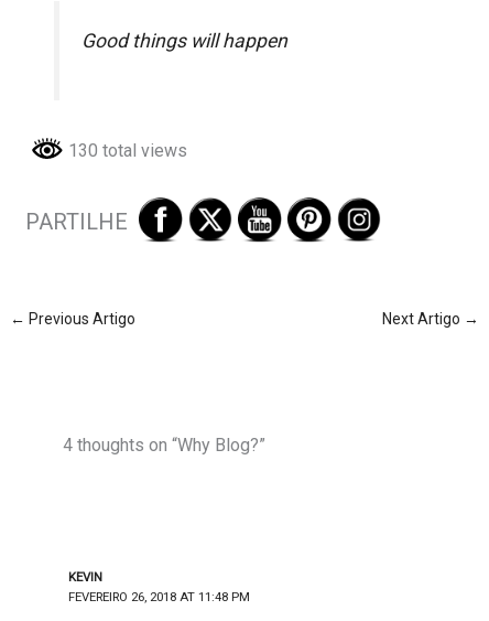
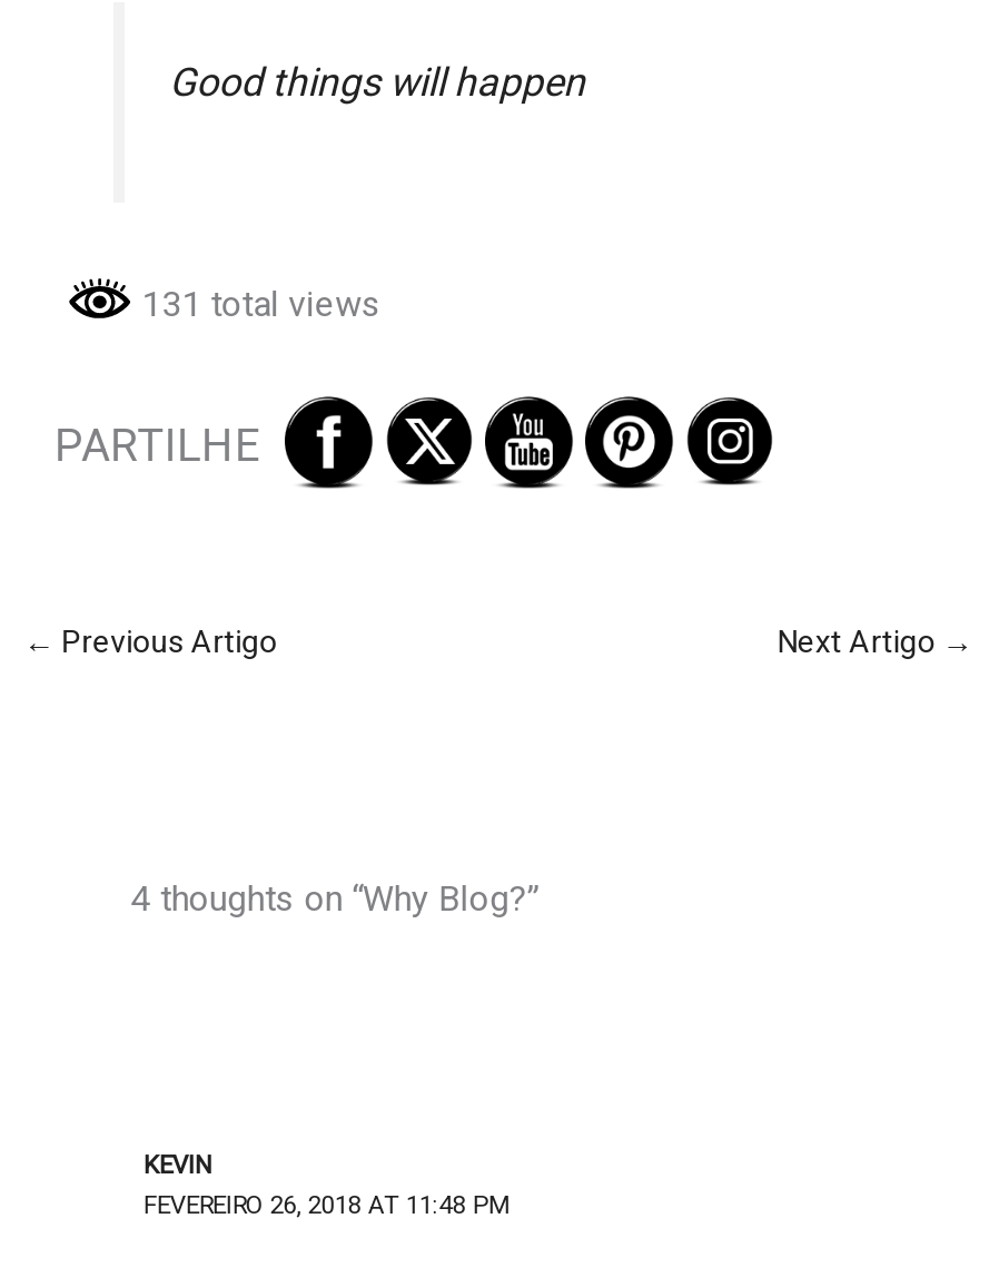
[63,141,187,161] 130 total views -> [133,284,382,326] 131 total views

